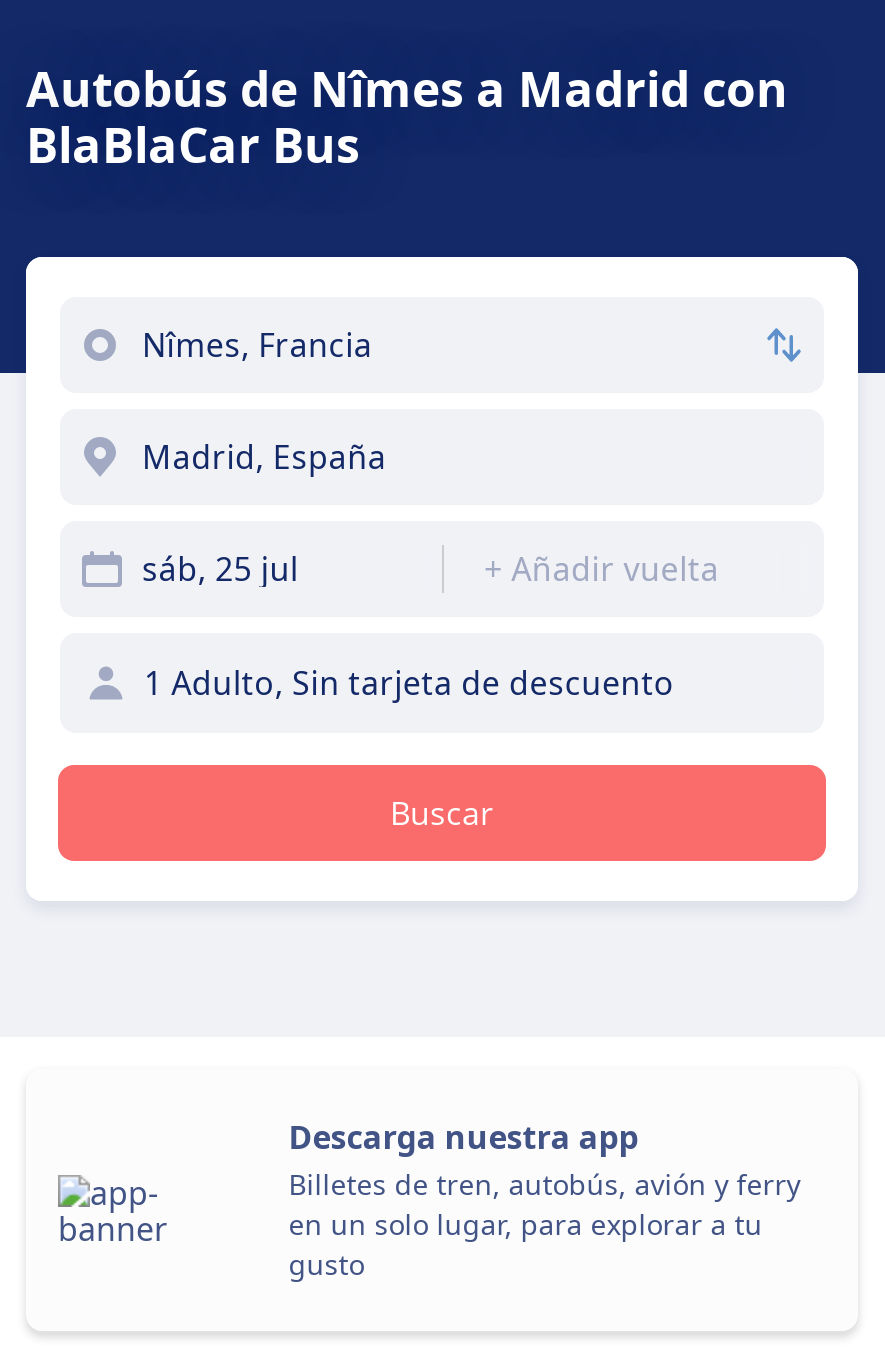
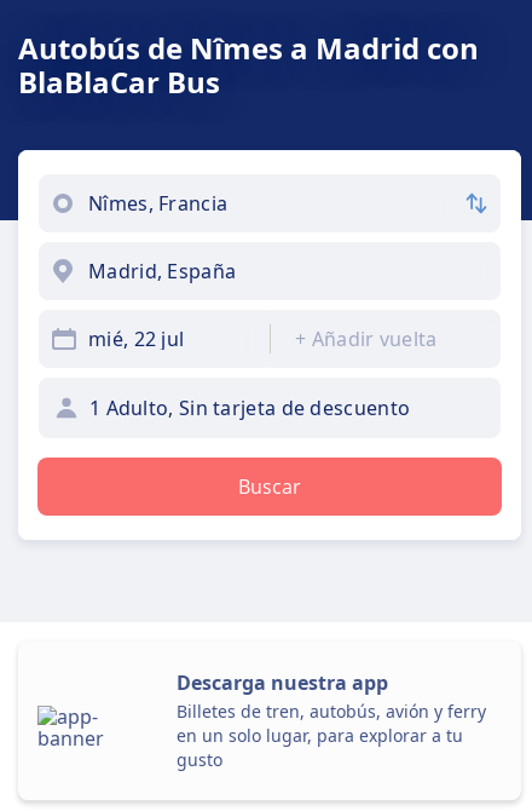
[142,547,299,591] sáb, 25 jul -> [88,326,184,352] mié, 22 jul

